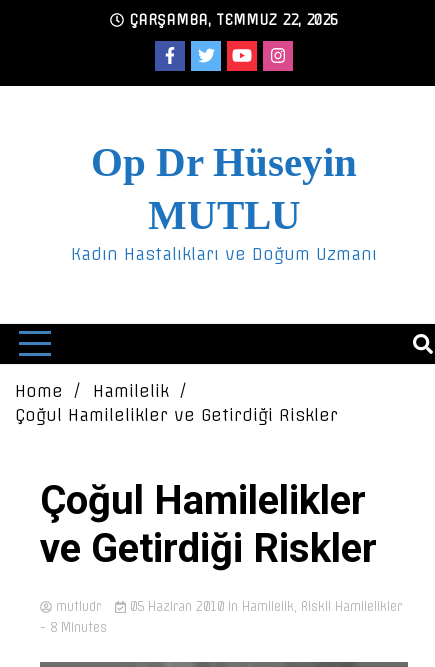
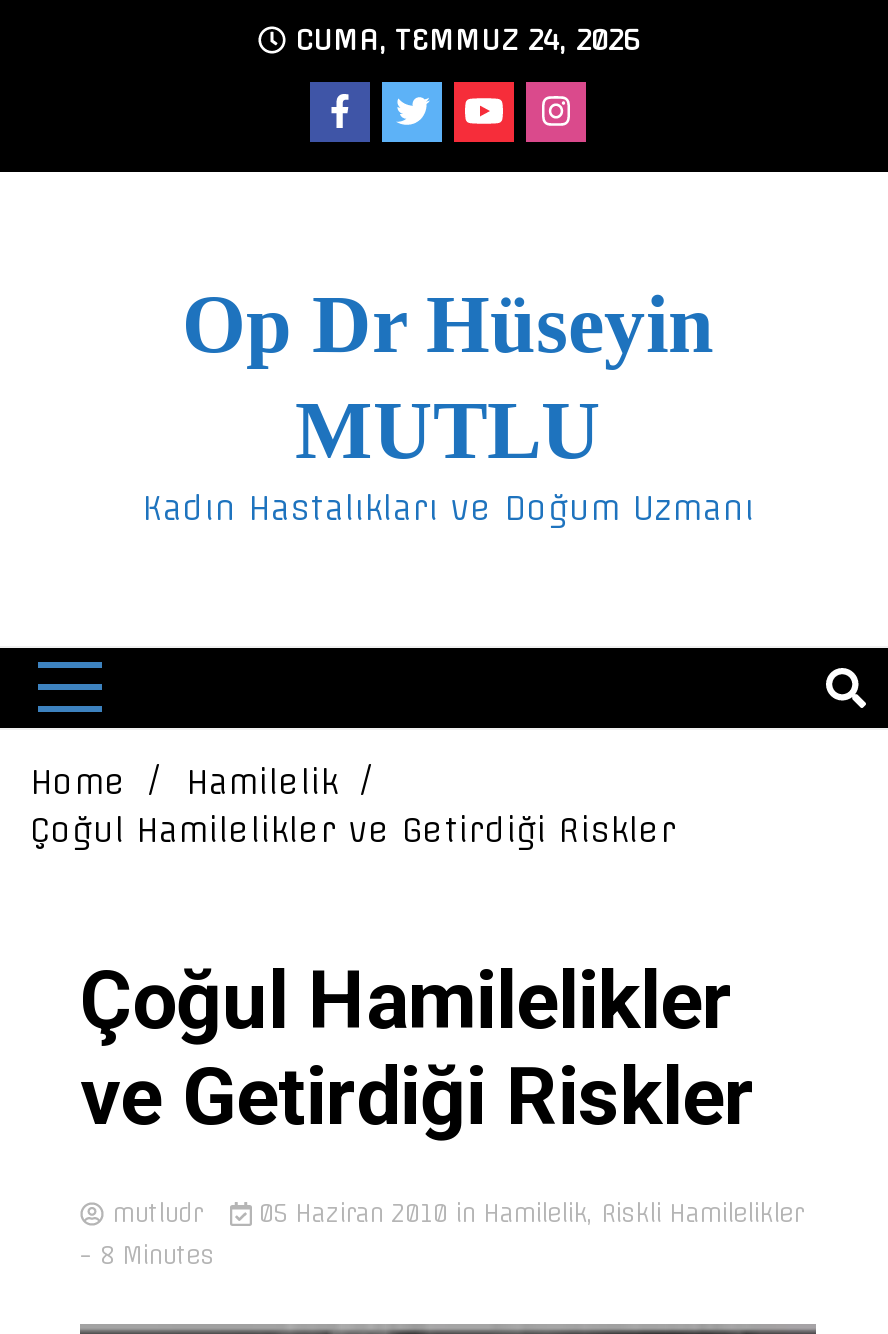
[124,11,338,29] ÇARŞAMBA, TEMMUZ 22, 2026 -> [285,22,639,58] CUMA, TEMMUZ 24, 2026

